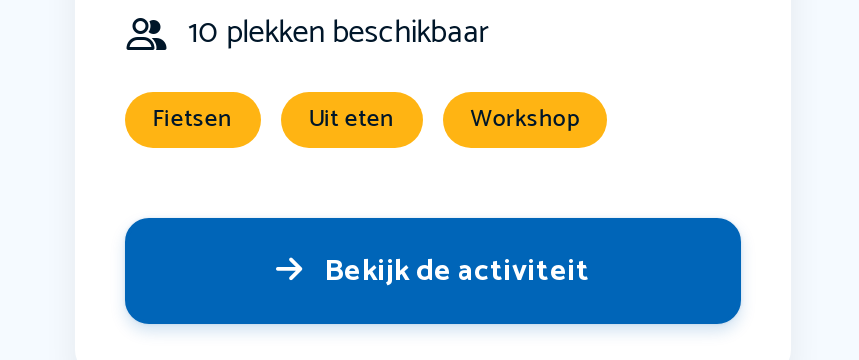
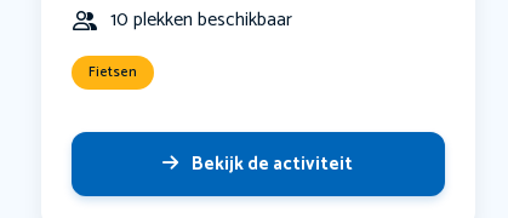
[309,101,579,139] Uit eten | Workshop -> none

